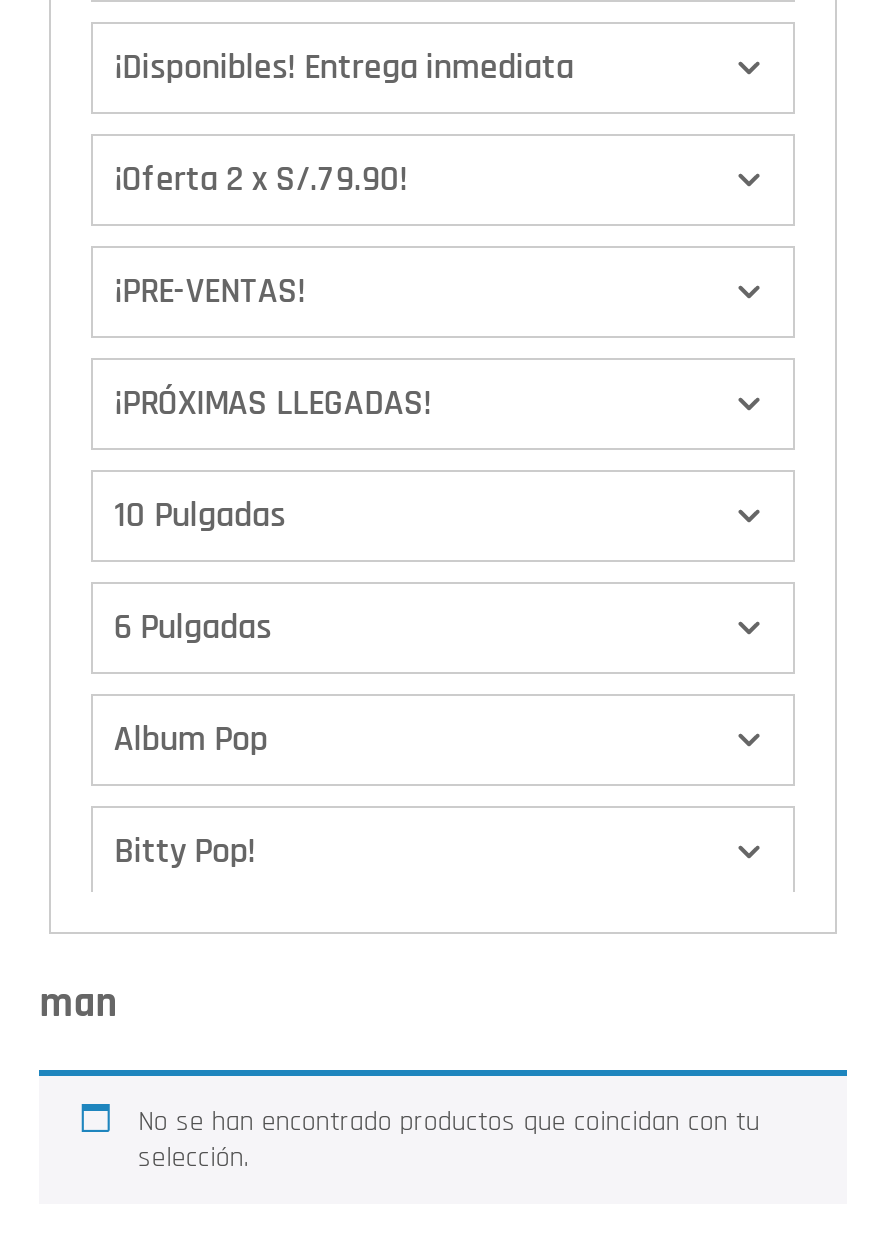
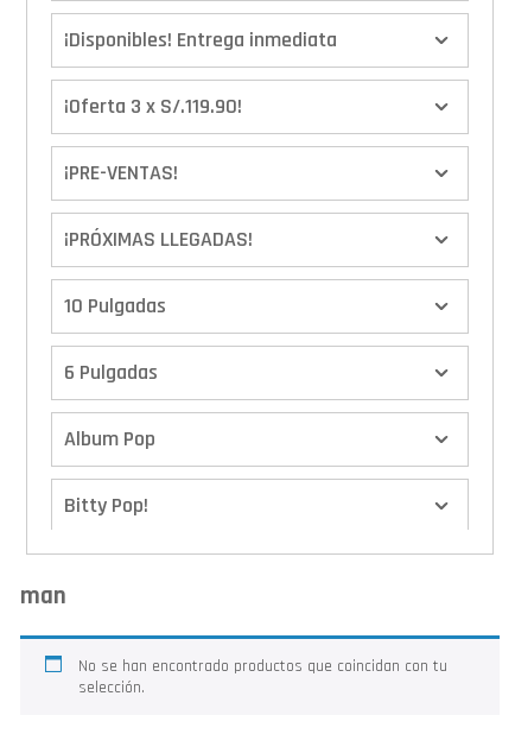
[114,157,408,203] ¡Oferta 2 x S/.79.90! -> [65,93,243,121] ¡Oferta 3 x S/.119.90!

